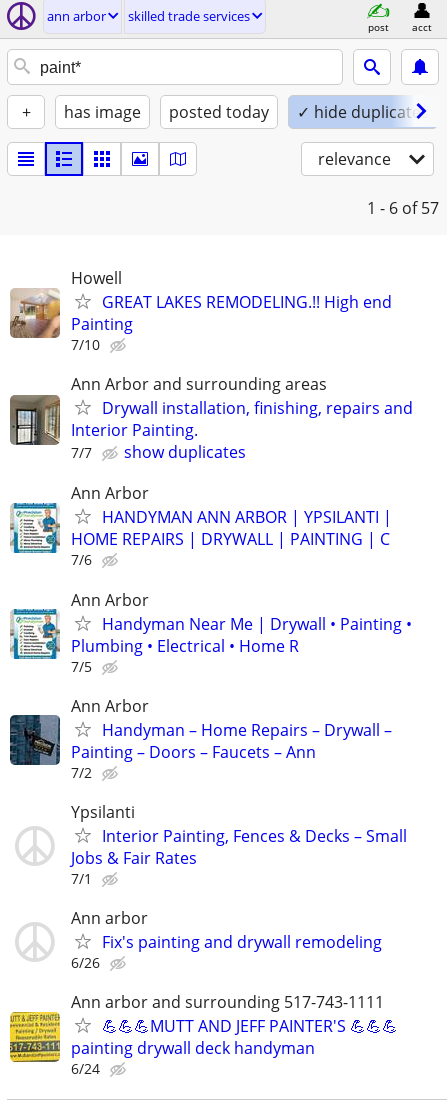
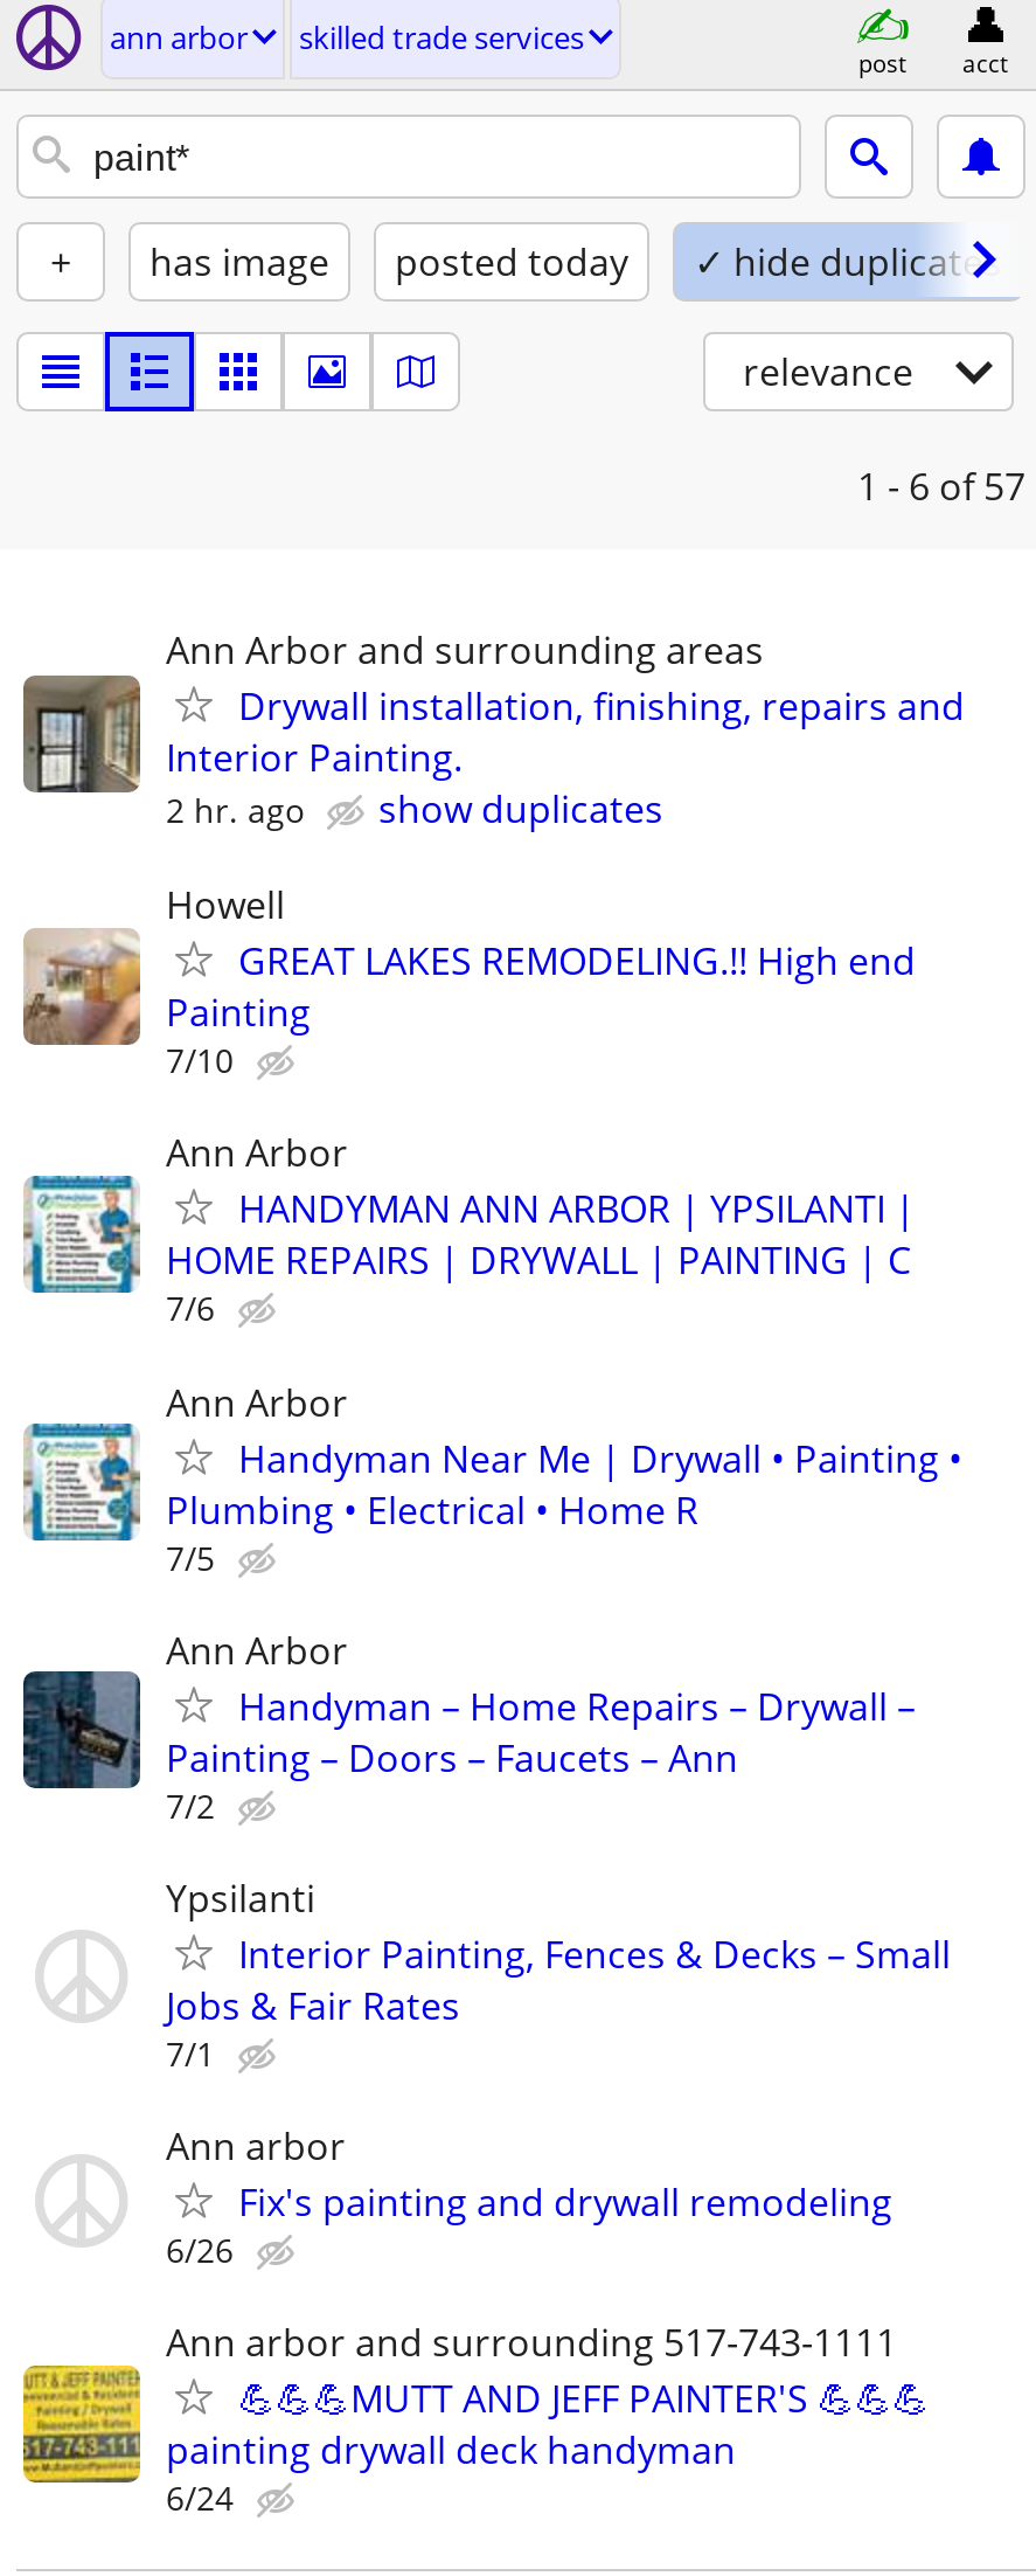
none -> [166,788,304,832] 2 hr. ago
moved [9,267,392,354] -> [21,879,916,1083]: [image] | Howell | GREAT LAKES REMODELING.!! High end | Painting | 7/10
moved [10,373,413,446] -> [23,624,965,795]: [image] | Ann Arbor and surrounding areas | Drywall installation, finishing, repairs and | Interior Painting.
[71,443,92,462] 7/7 -> none
moved [124,441,246,463] -> [378,783,663,835]: show duplicates

